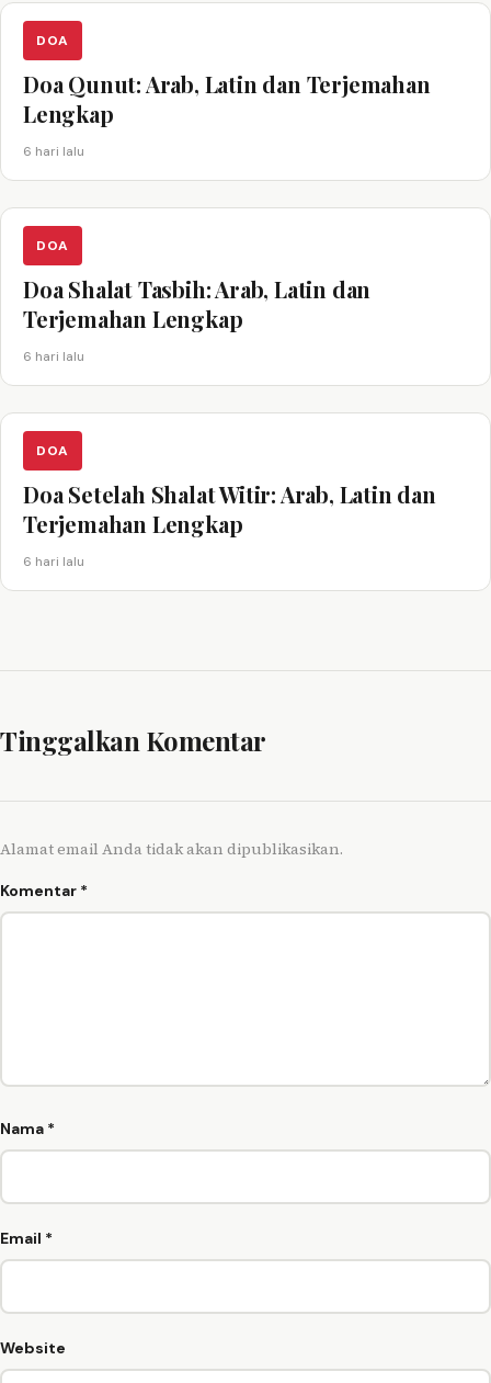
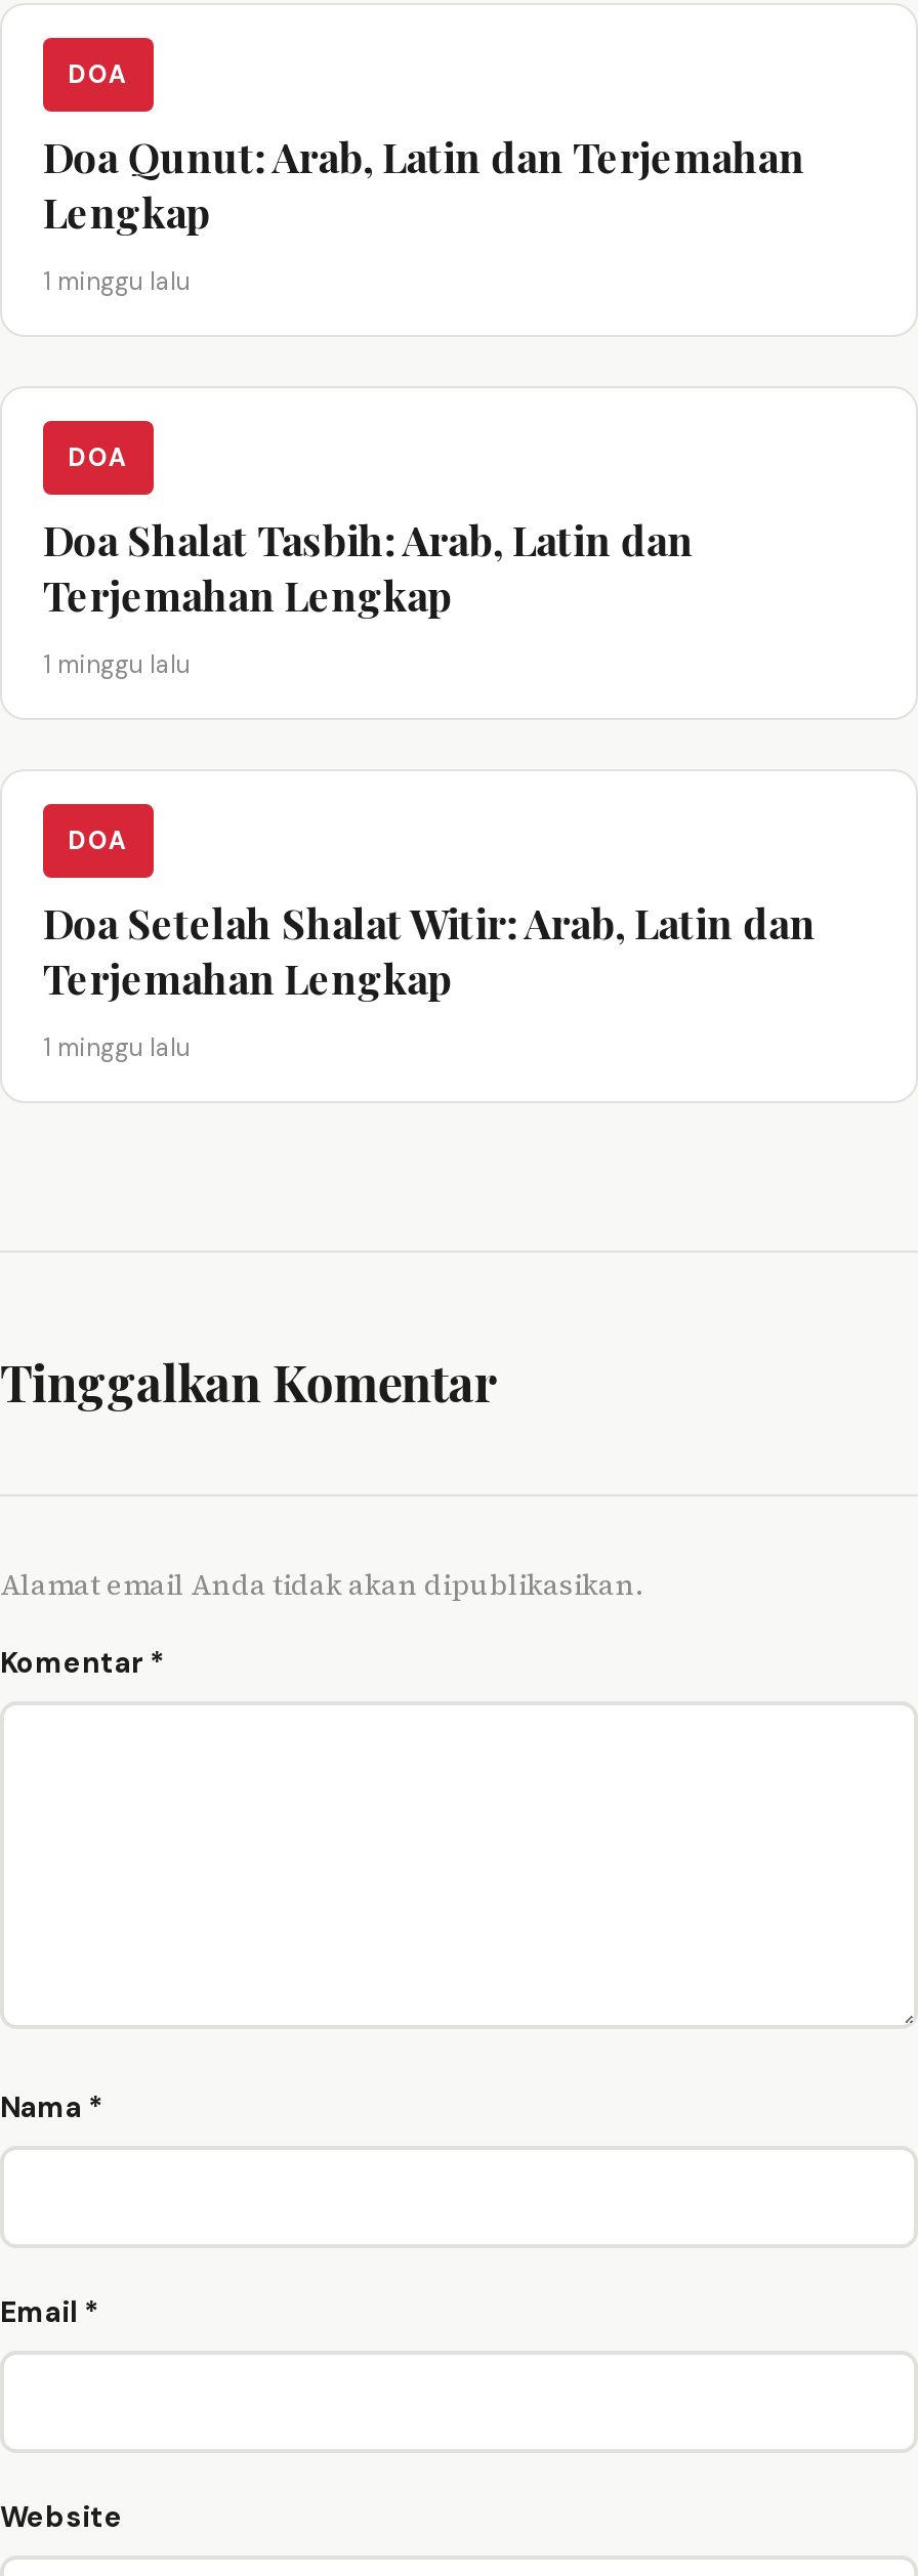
[23,143,84,160] 6 hari lalu -> [43,265,191,298] 1 minggu lalu
[23,348,84,365] 6 hari lalu -> [43,648,191,681] 1 minggu lalu
[23,553,84,570] 6 hari lalu -> [43,1031,191,1064] 1 minggu lalu

